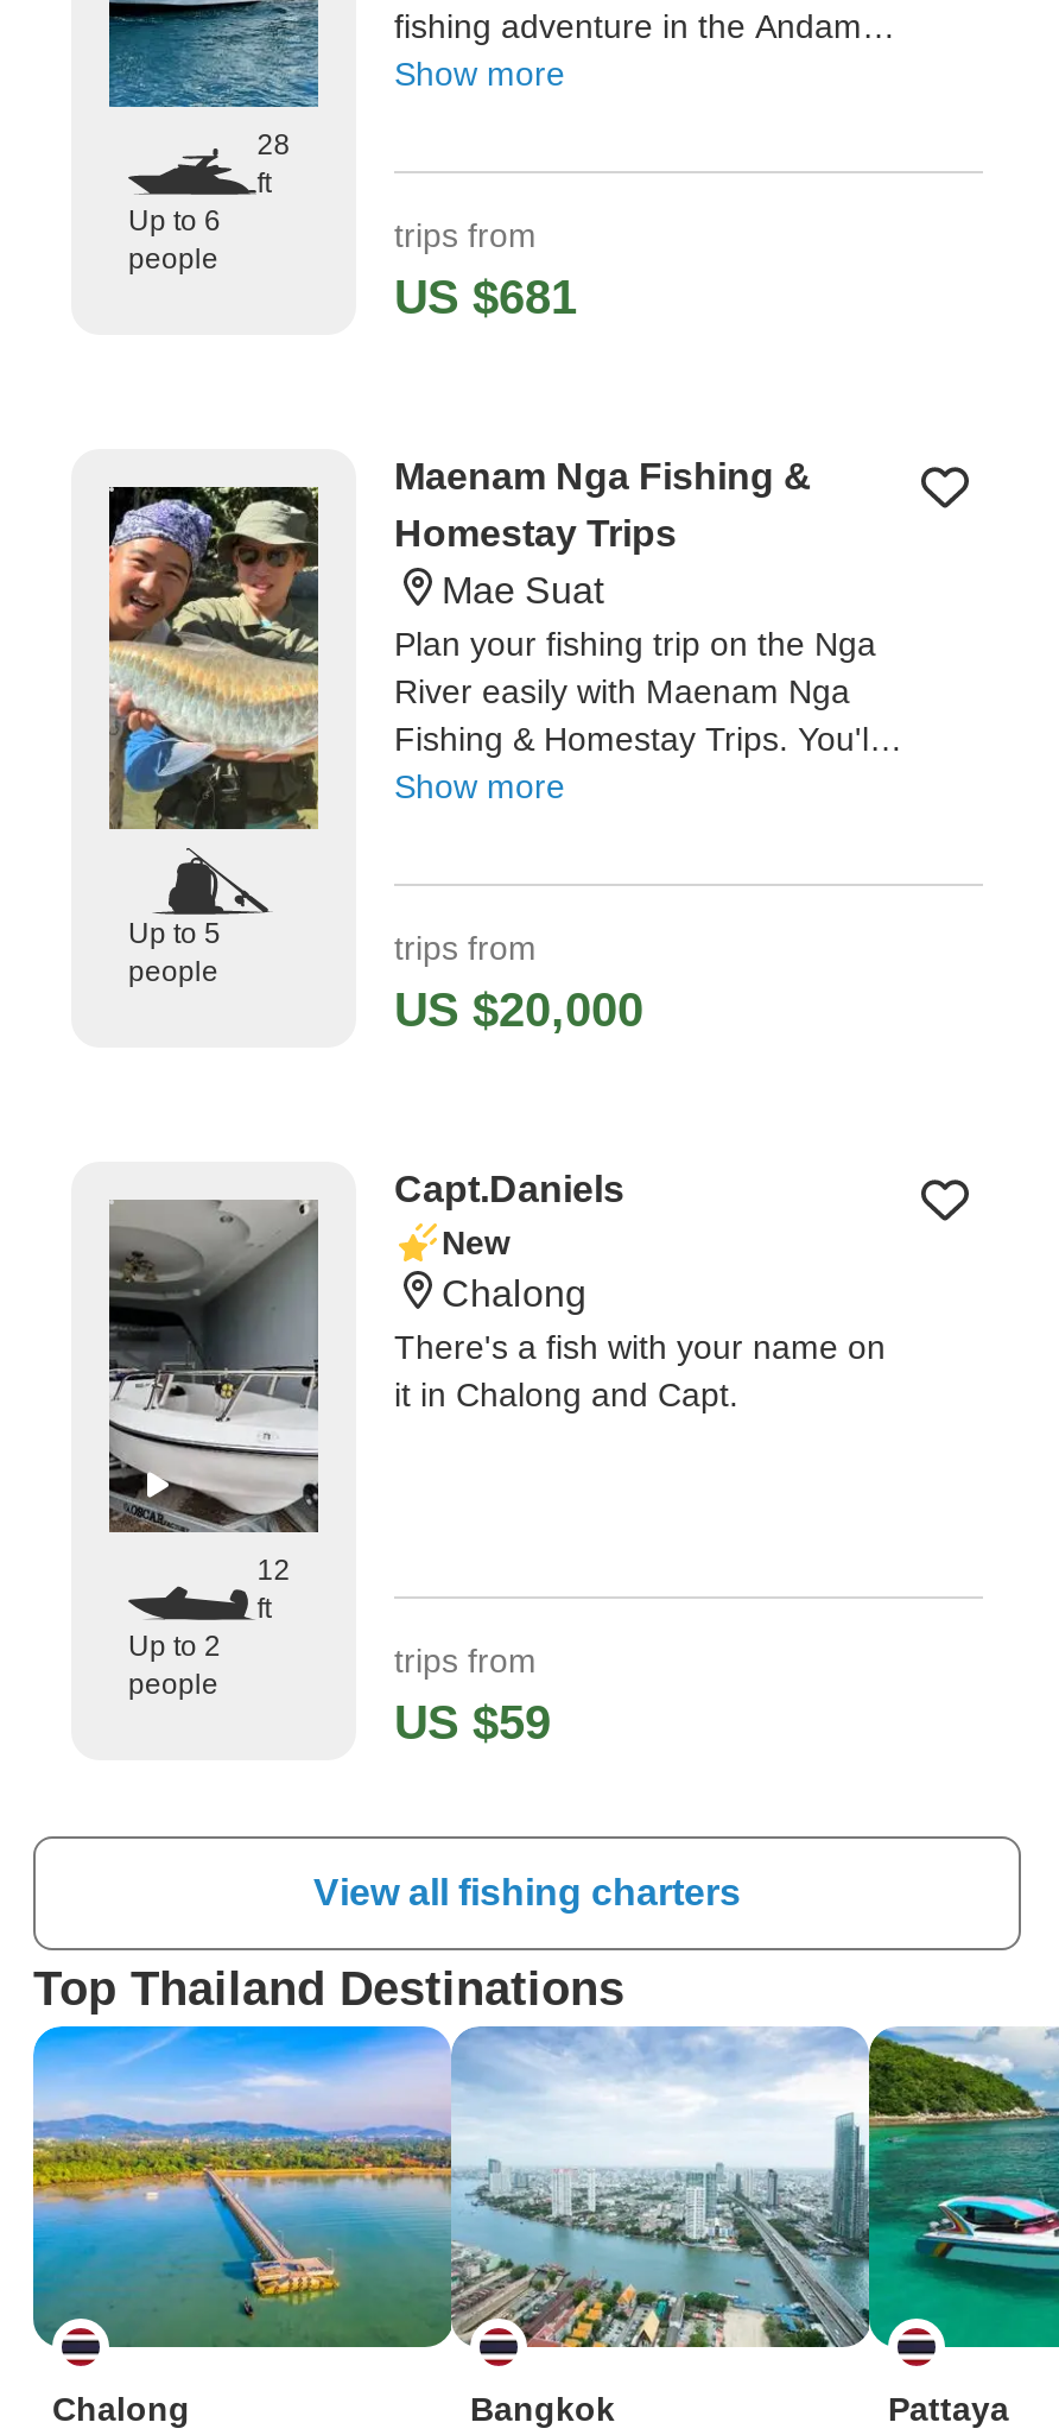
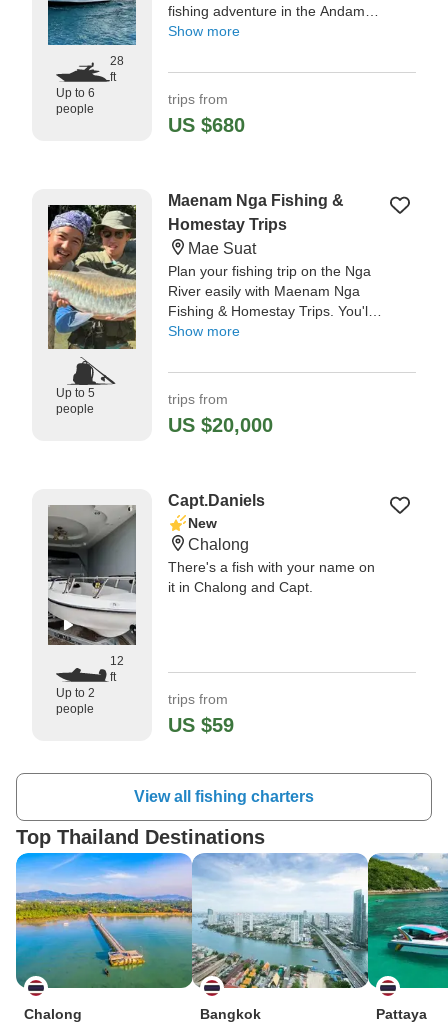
[394,271,577,323] US $681 -> [168,114,245,136] US $680

